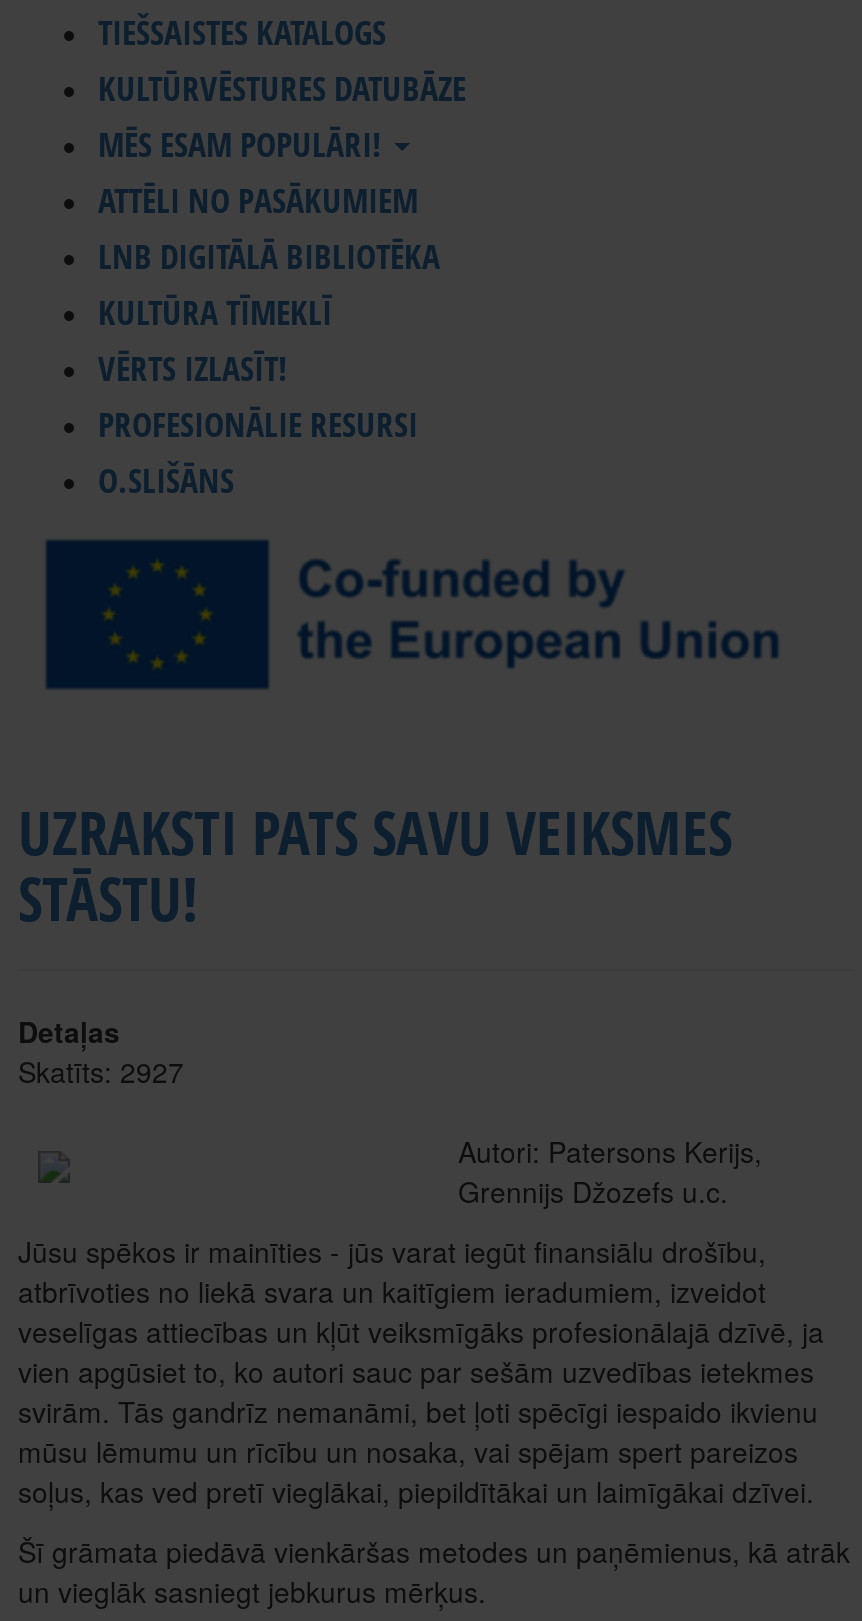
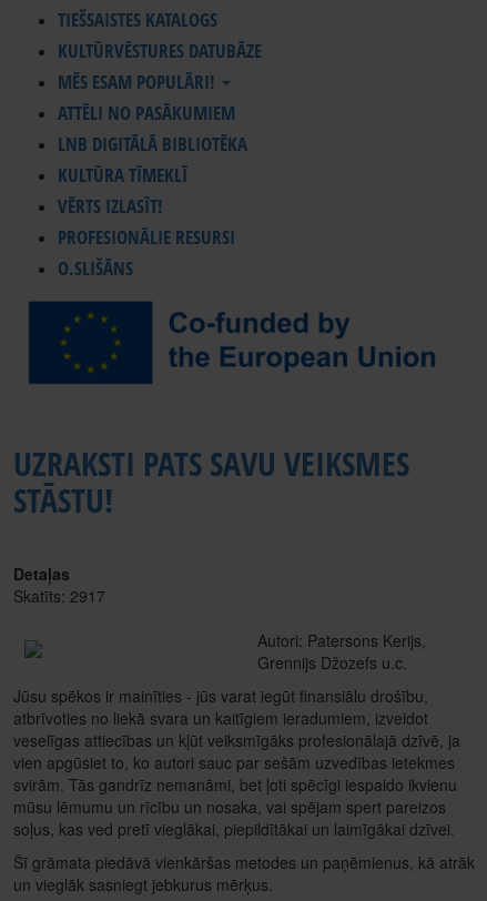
[18,1051,184,1091] Skatīts: 2927 -> [13,585,105,607] Skatīts: 2917

